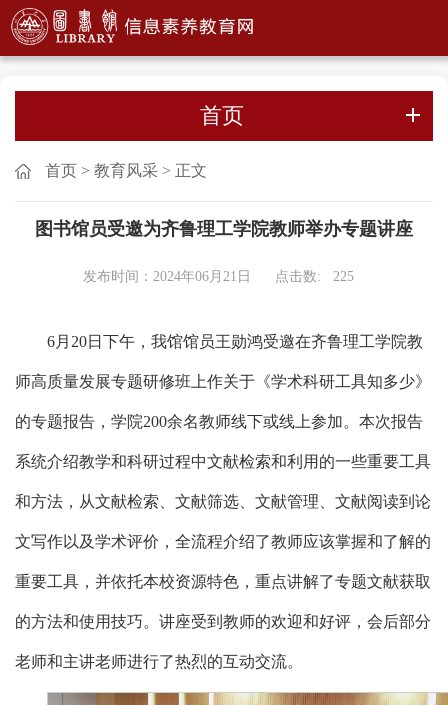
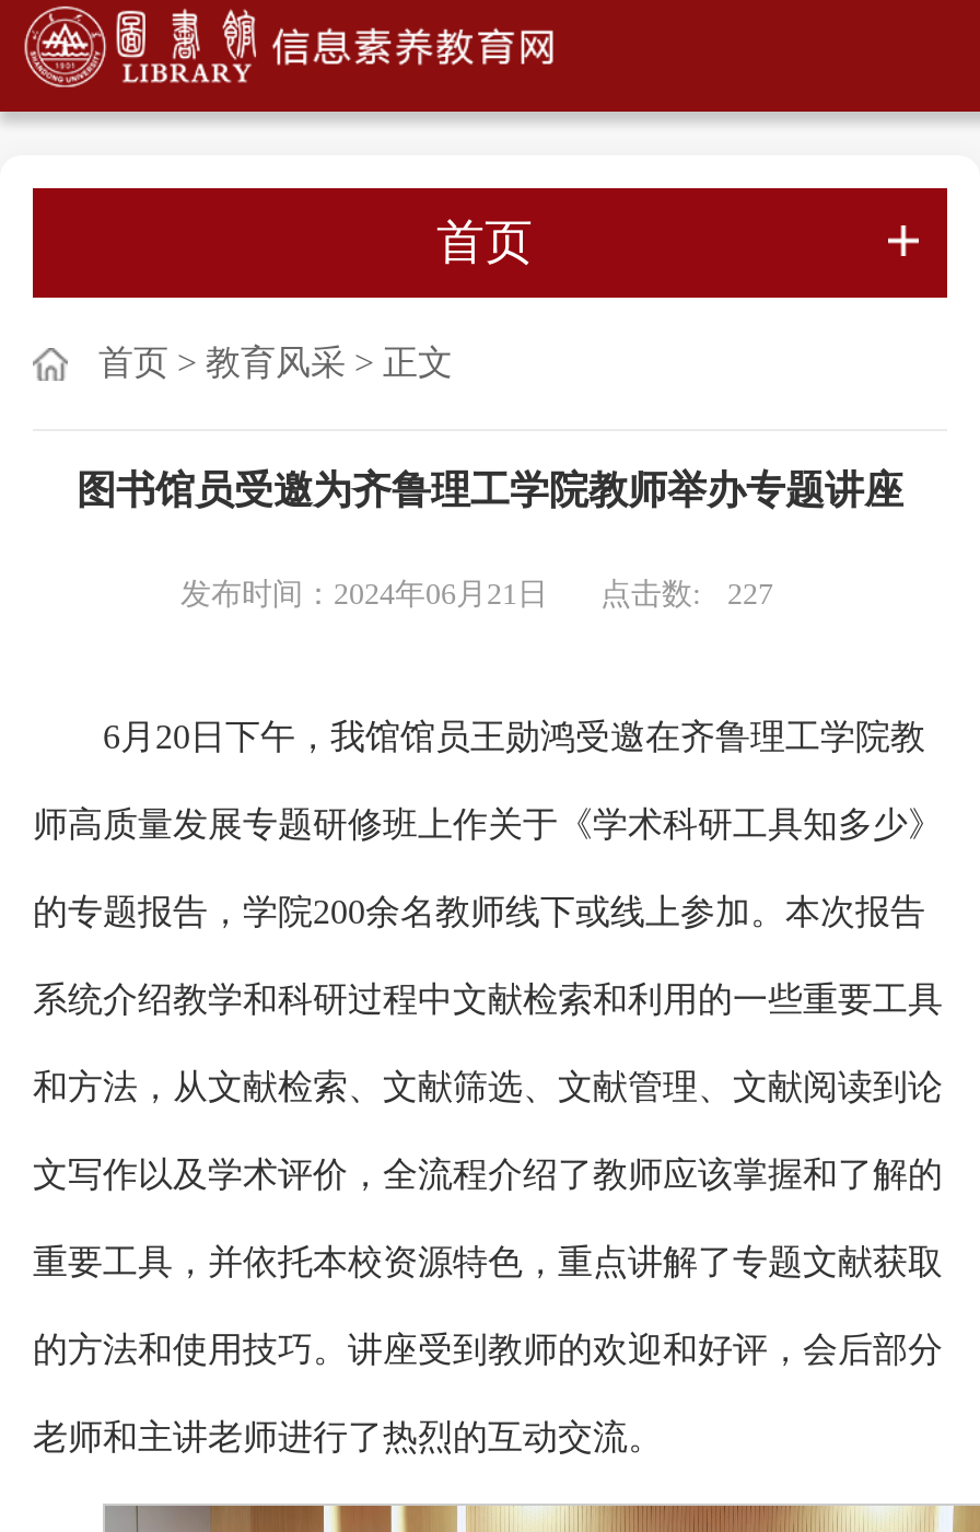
[82,269,353,284] 发布时间：2024年06月21日 点击数: 225 -> [180,578,773,611] 发布时间：2024年06月21日 点击数: 227

